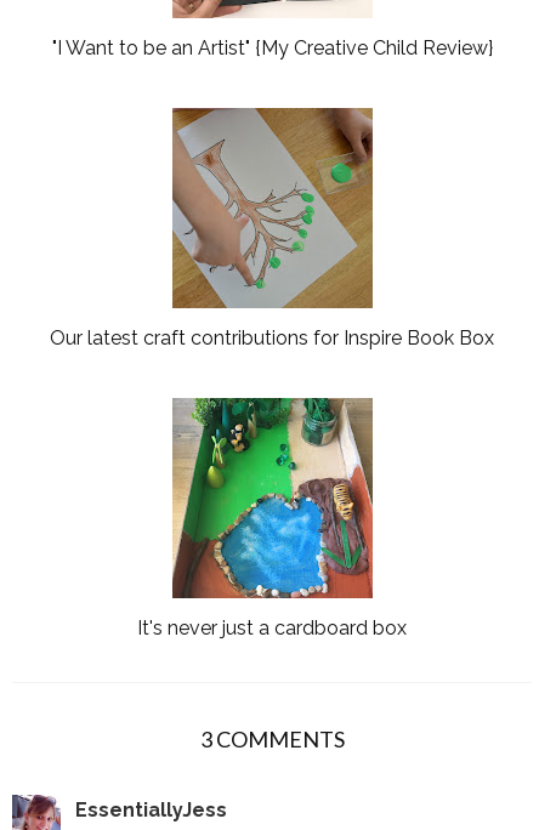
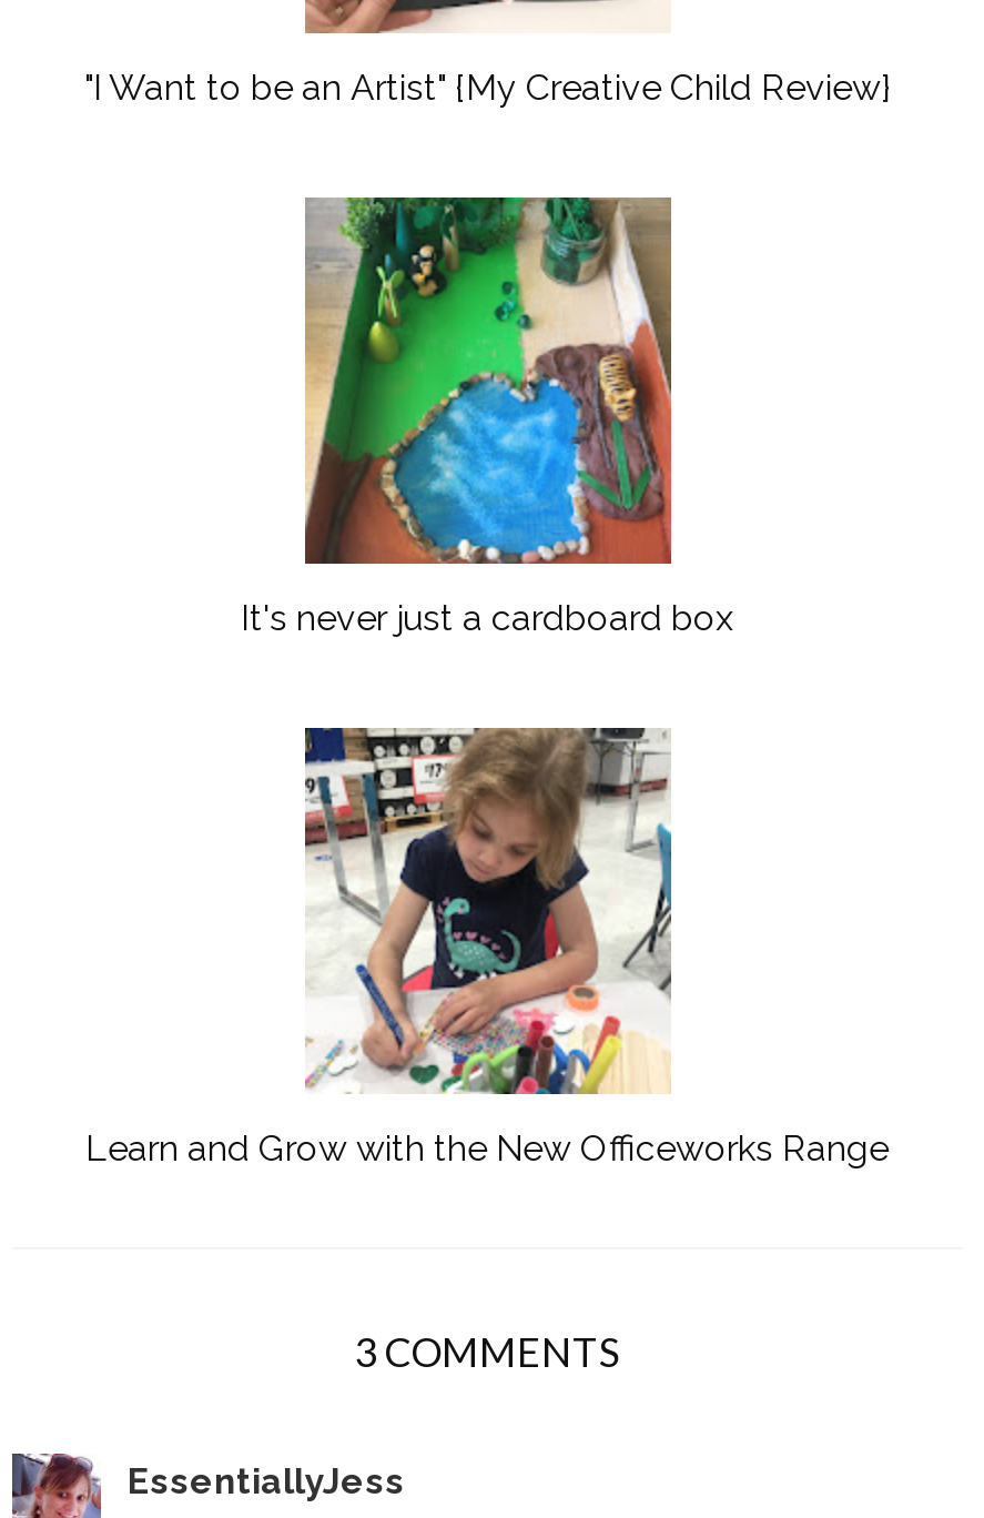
[50,107,494,350] [image] | Our latest craft contributions for Inspire Book Box -> none
moved [137,396,407,640] -> [241,193,733,639]: [image] | It's never just a cardboard box
none -> [85,726,889,1170] [image] | Learn and Grow with the New Officeworks Range

